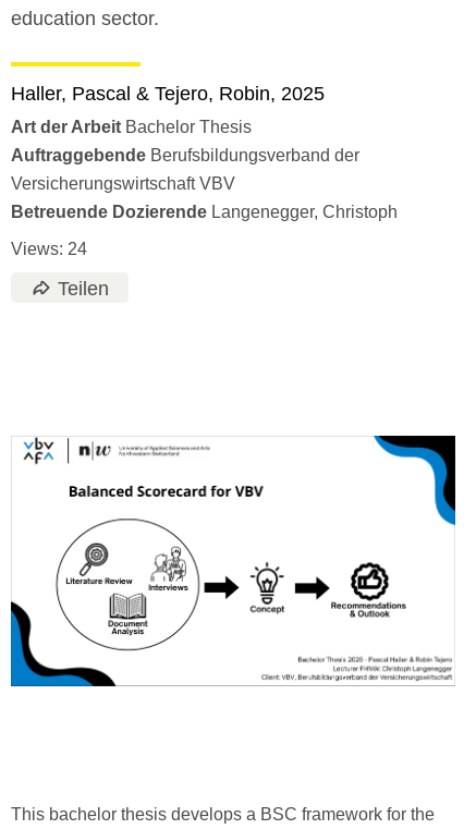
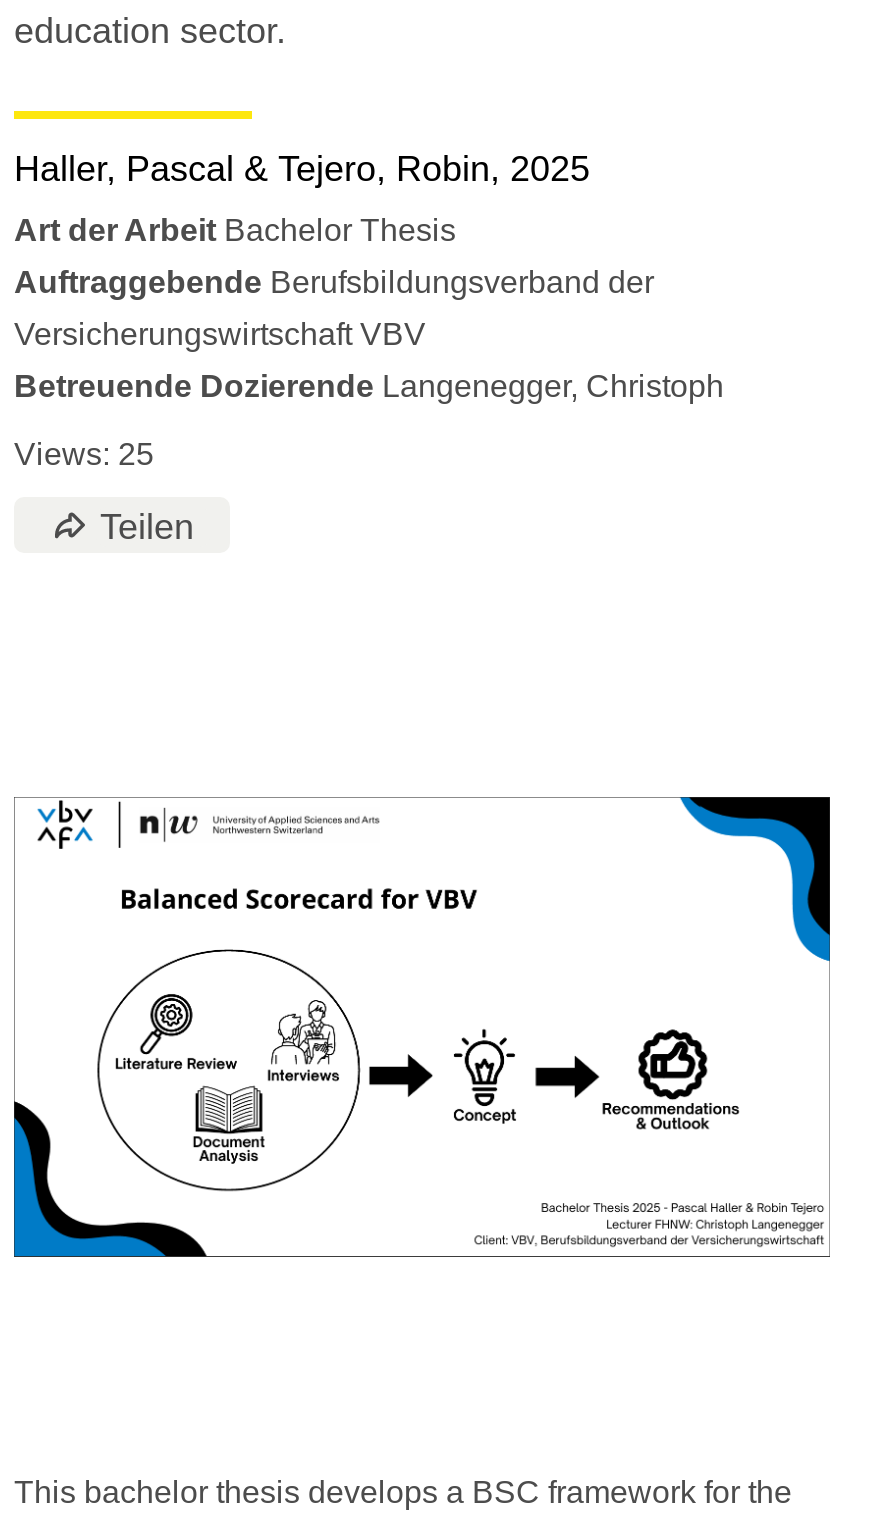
[11,240,87,258] Views: 24 -> [14,437,154,471] Views: 25

